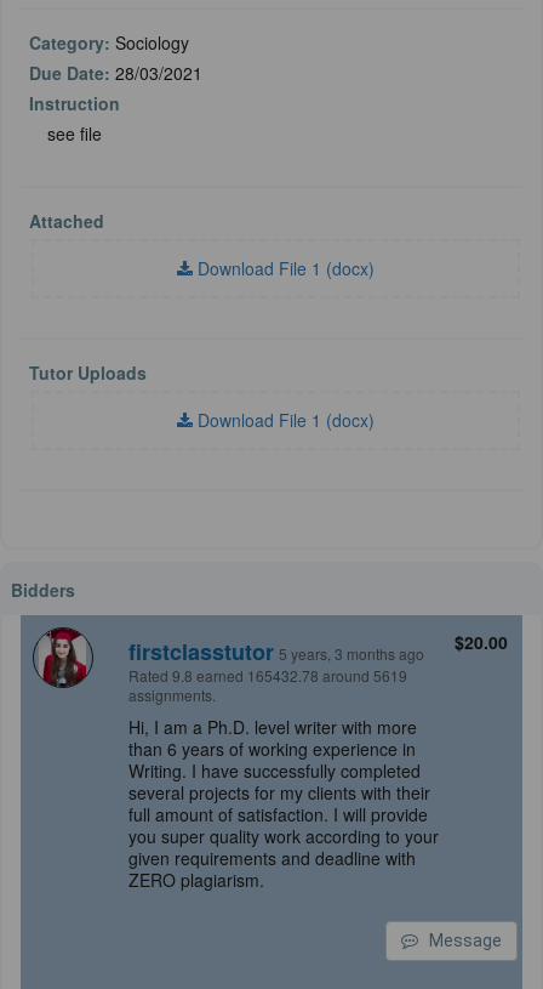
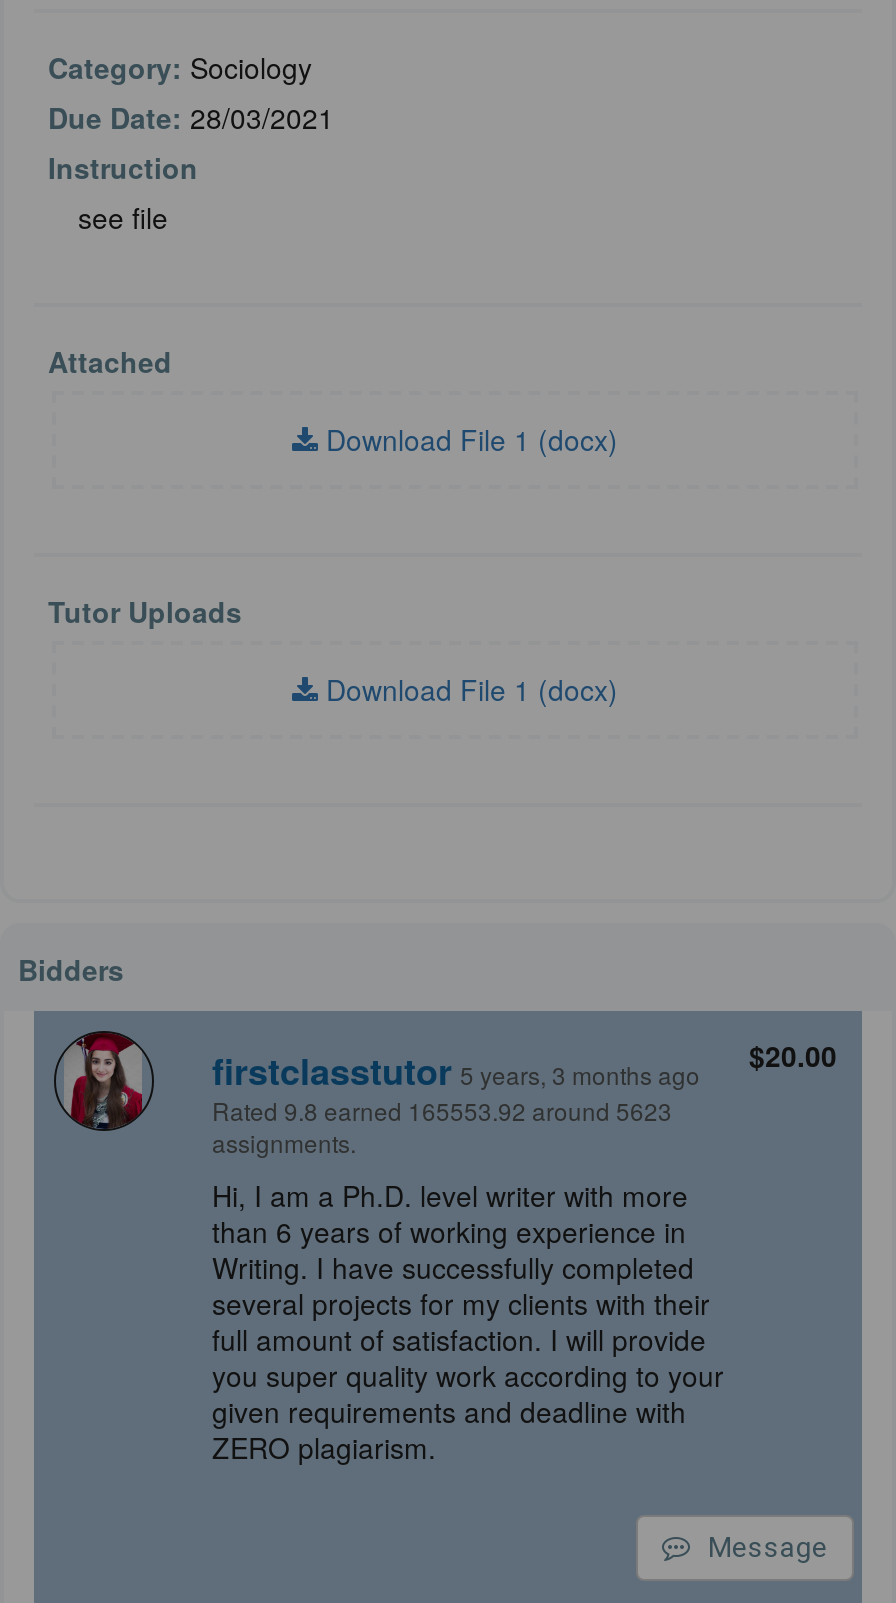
[128,665,407,686] Rated 9.8 earned 165432.78 around 5619 -> [212,1093,672,1127] Rated 9.8 earned 165553.92 around 5623

